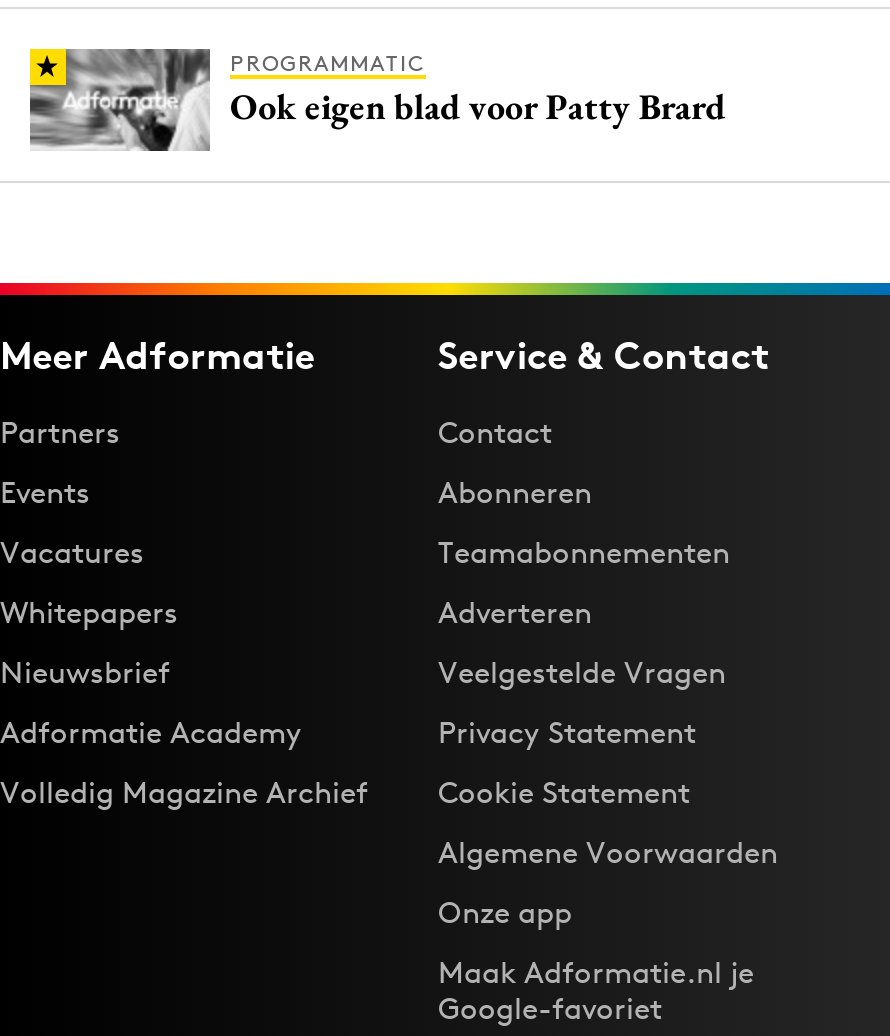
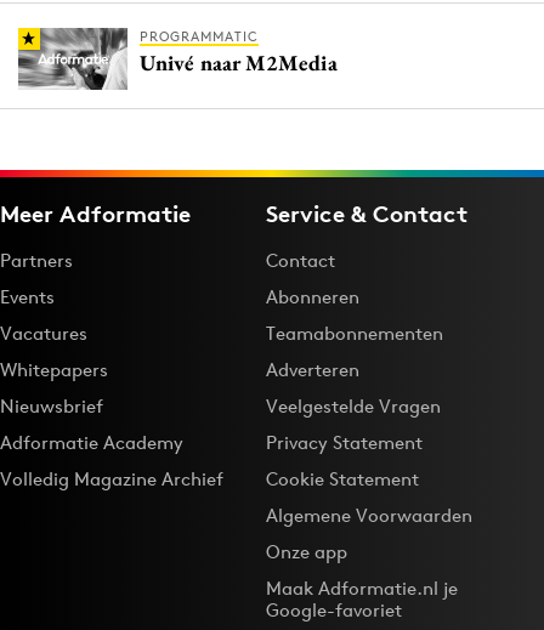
[230,83,726,129] Ook eigen blad voor Patty Brard -> [140,48,337,76] Univé naar M2Media

